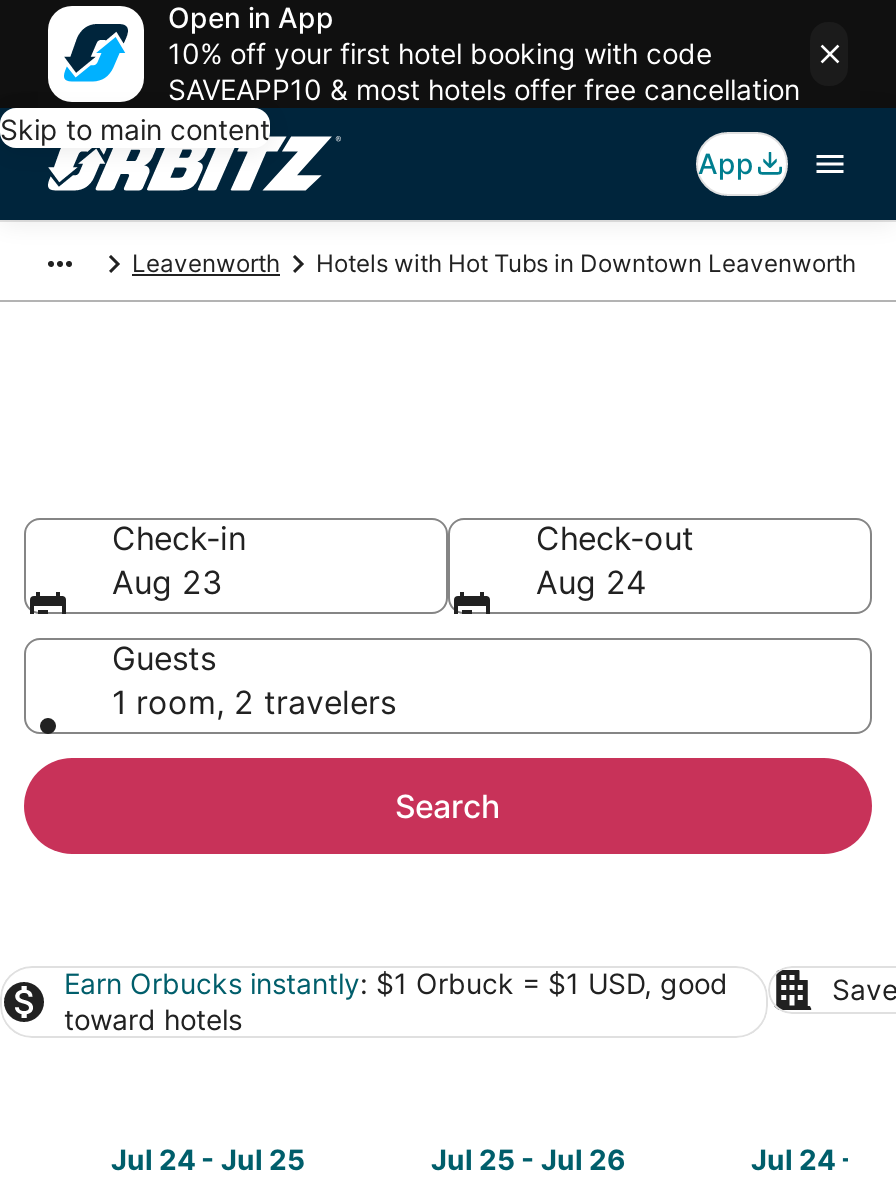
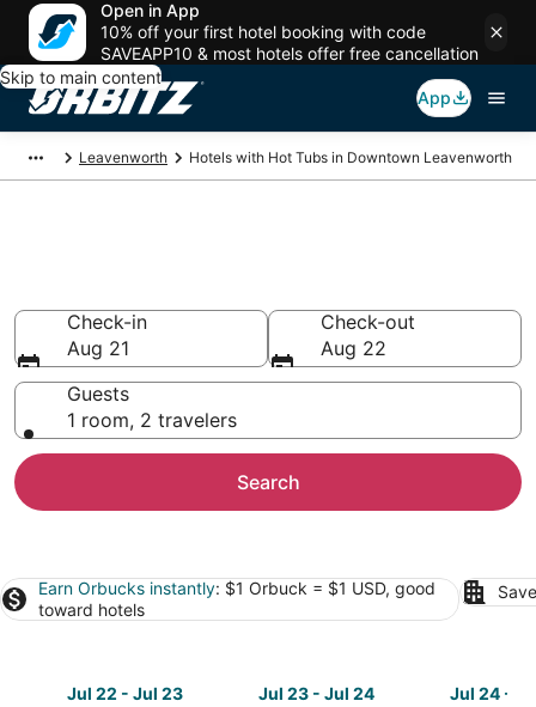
[112,562,222,602] Aug 23 -> [67,336,129,360] Aug 21
[536,562,646,602] Aug 24 -> [321,336,386,360] Aug 22
[111,1142,305,1176] Jul 24 - Jul 25 -> [66,683,182,703] Jul 22 - Jul 23
[431,1142,625,1176] Jul 25 - Jul 26 -> [258,683,374,703] Jul 23 - Jul 24

